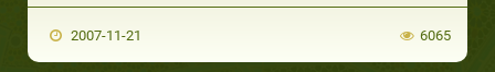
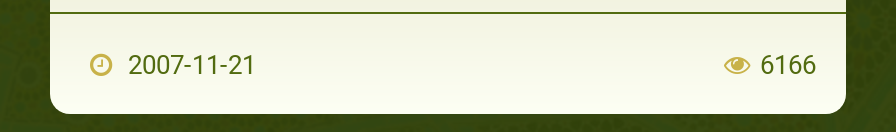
[420,27,451,43] 6065 -> [760,49,816,79] 6166

